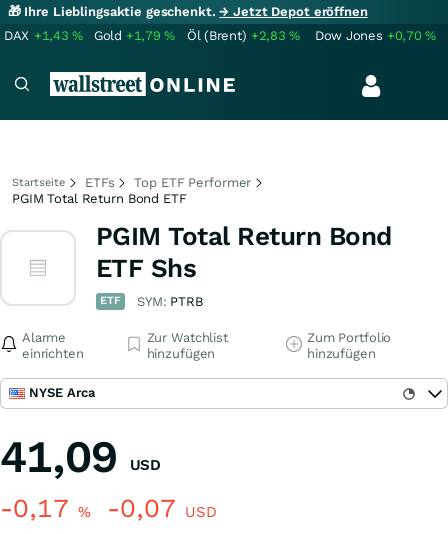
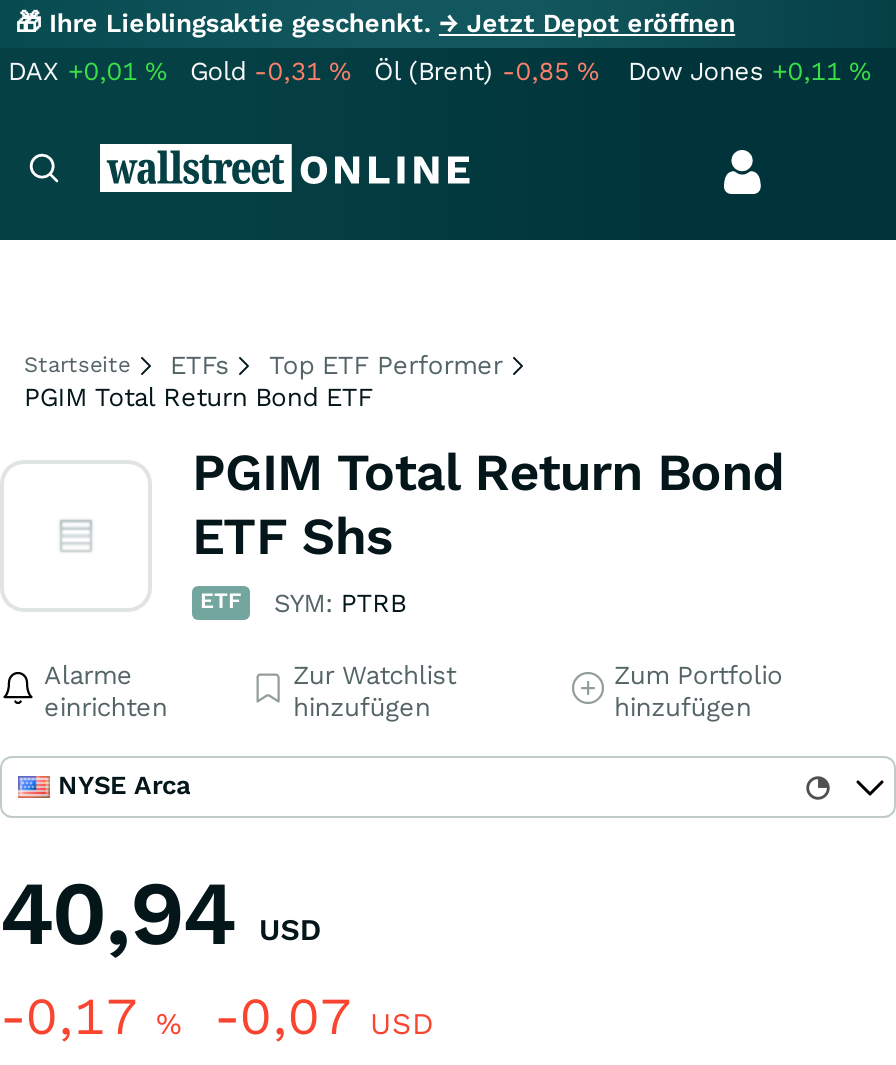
[4,28,83,43] DAX +1,43% -> [8,56,166,86] DAX +0,01%
[94,28,175,43] Gold +1,79% -> [190,56,350,86] Gold -0,31%
[187,28,300,43] Öl (Brent) +2,83% -> [374,56,598,86] Öl (Brent) -0,85%
[315,28,436,43] Dow Jones +0,70% -> [628,56,870,86] Dow Jones +0,11%
[0,430,161,483] 41,09 USD -> [0,860,321,966] 40,94 USD

